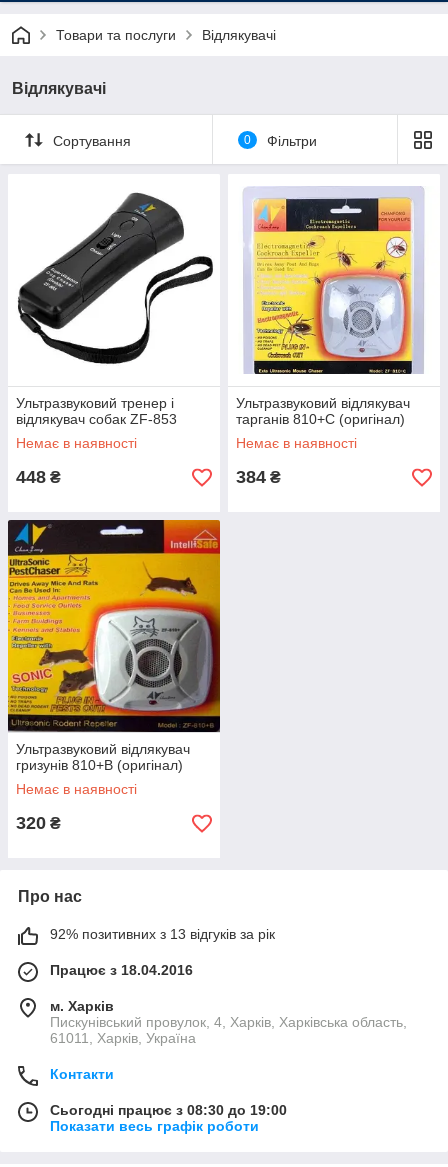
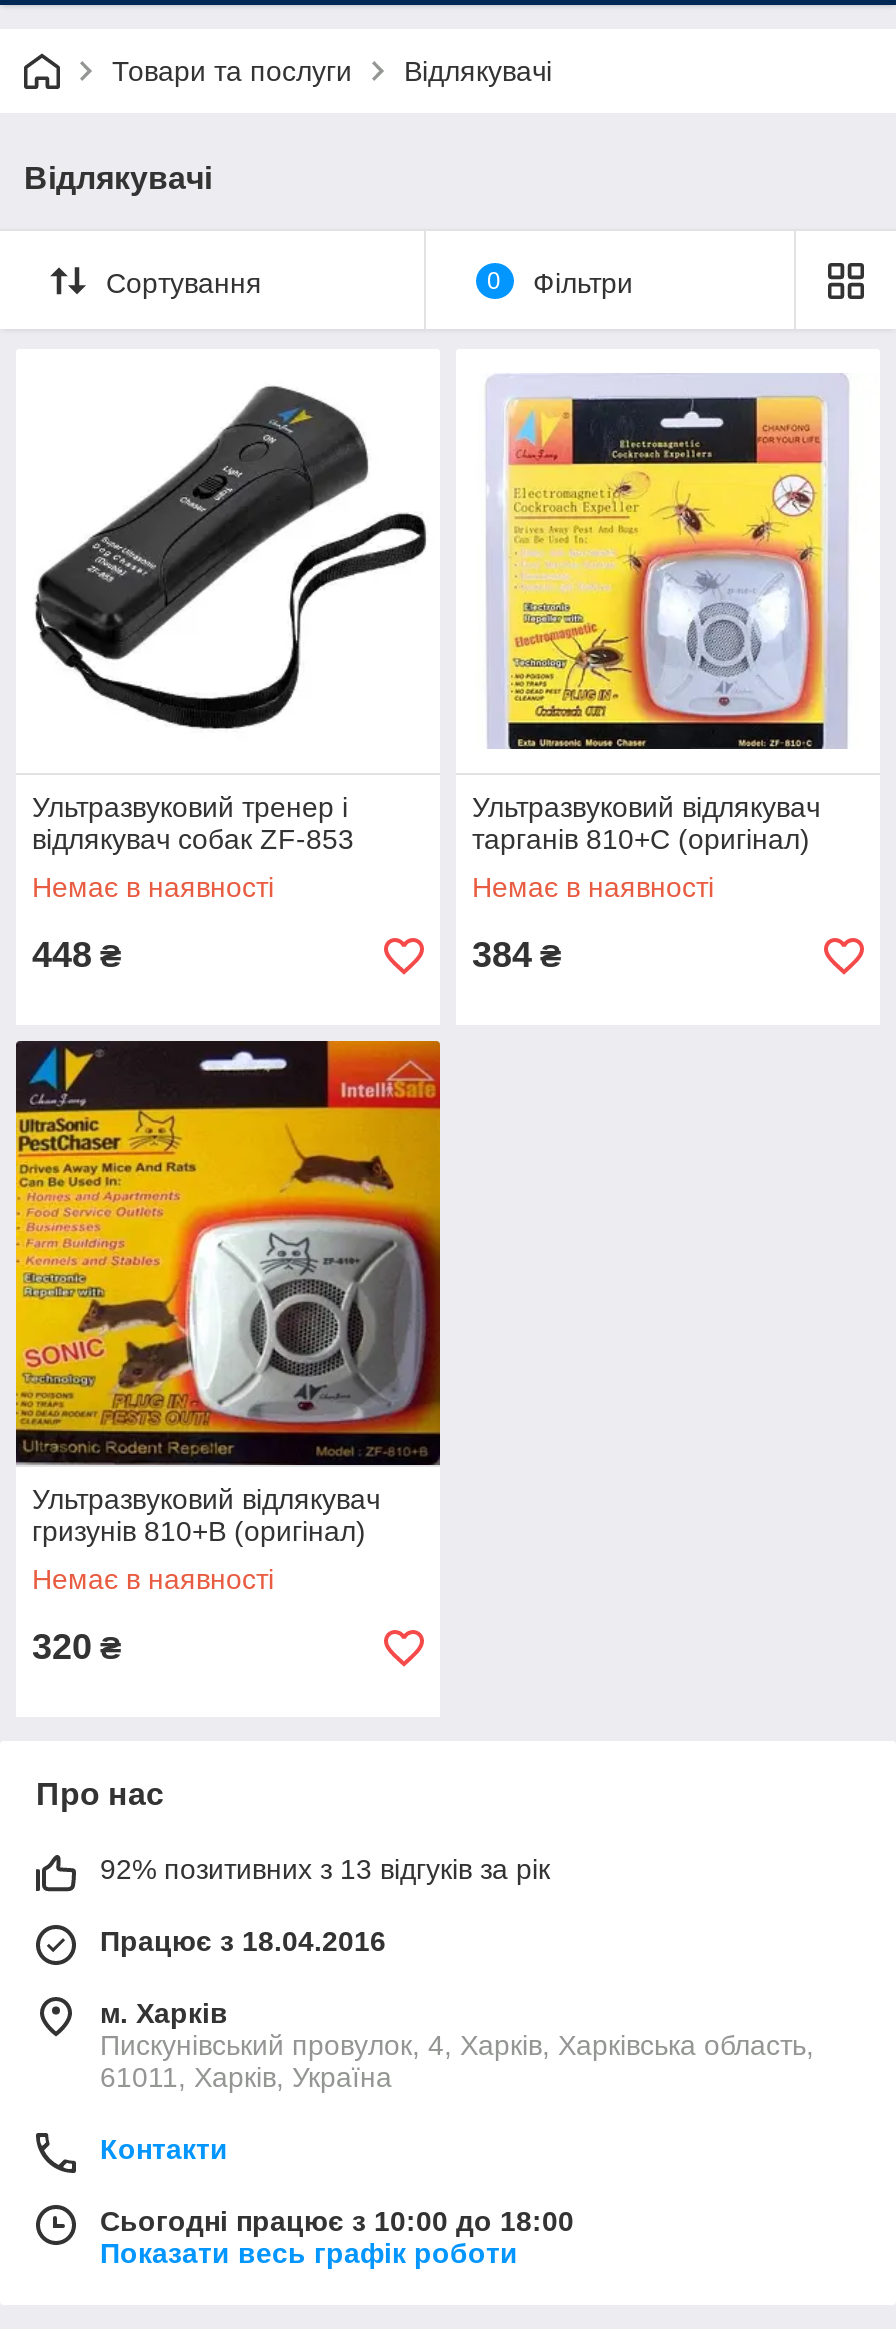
[50,1102,287,1118] Сьогодні працює з 08:30 до 19:00 -> [100,2205,574,2237] Сьогодні працює з 10:00 до 18:00

